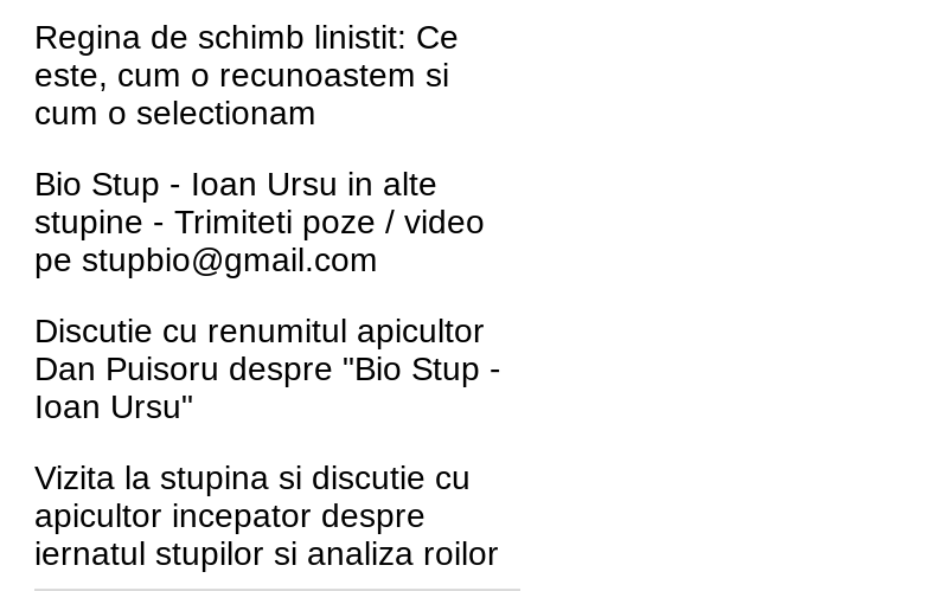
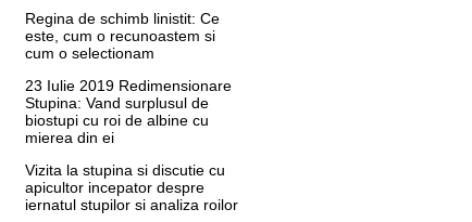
[34,164,501,425] Bio Stup - Ioan Ursu in alte | stupine - Trimiteti poze / video | pe stupbio@gmail.com | Discutie cu renumitul apicultor | Dan Puisoru despre "Bio Stup - | Ioan Ursu" -> [25,77,232,146] 23 Iulie 2019 Redimensionare | Stupina: Vand surplusul de | biostupi cu roi de albine cu | mierea din ei

